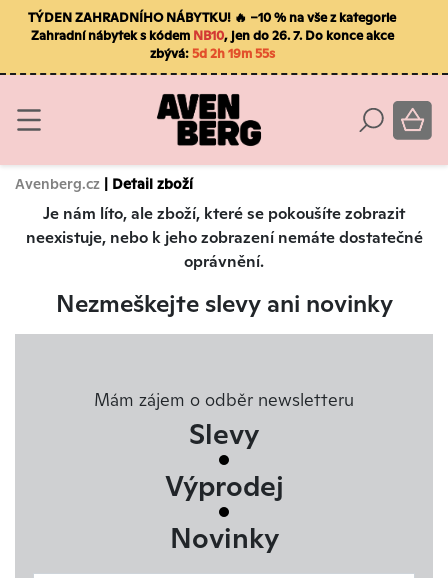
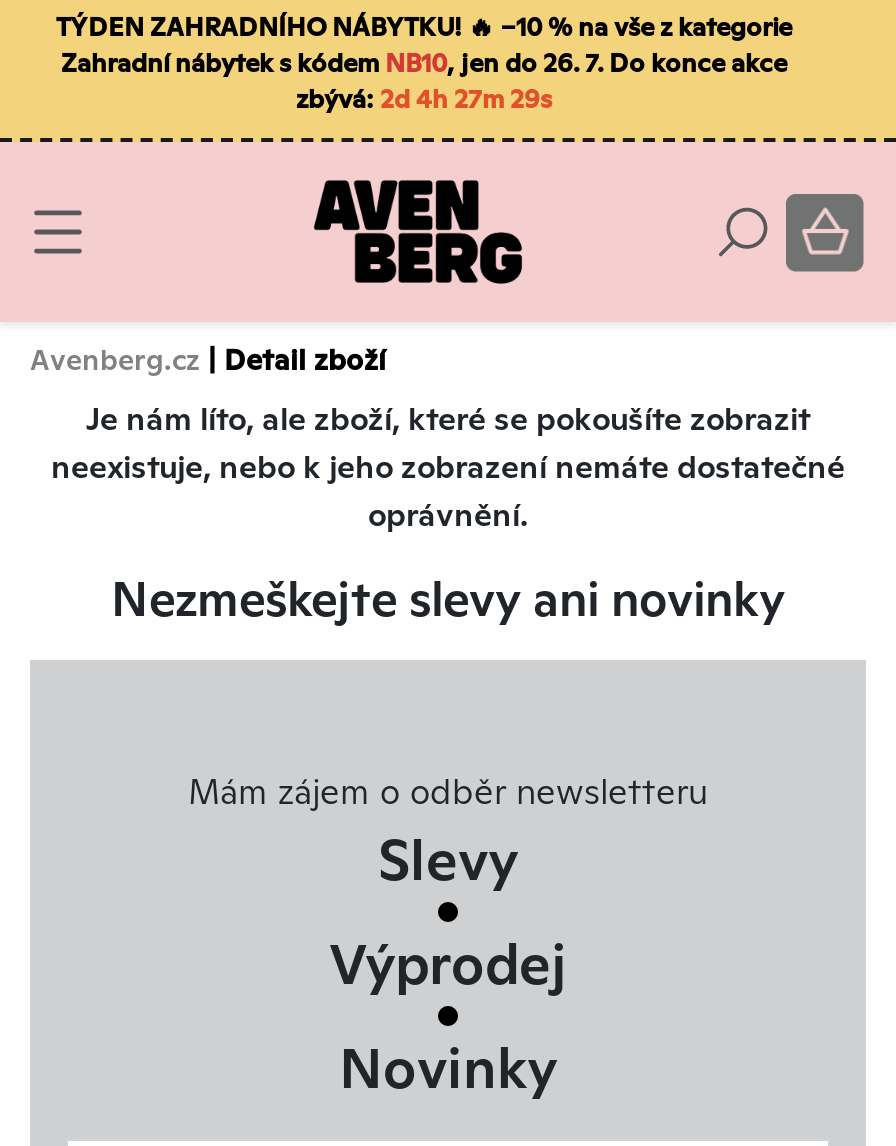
[149,45,274,62] zbývá: 5d 2h 19m 55s -> [296,82,552,116] zbývá: 2d 4h 27m 29s

